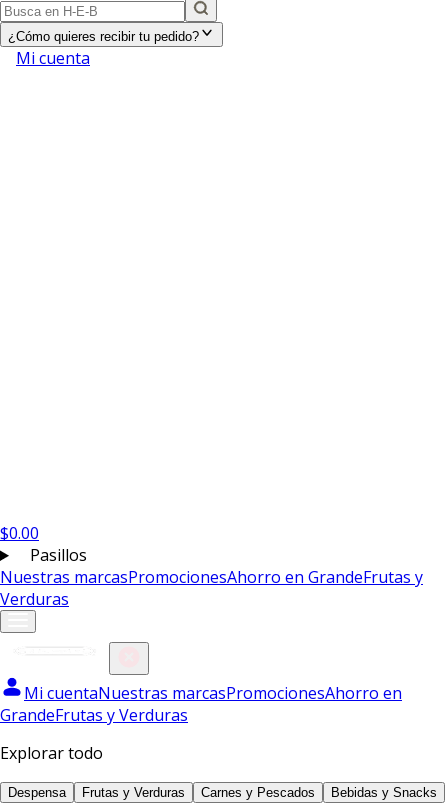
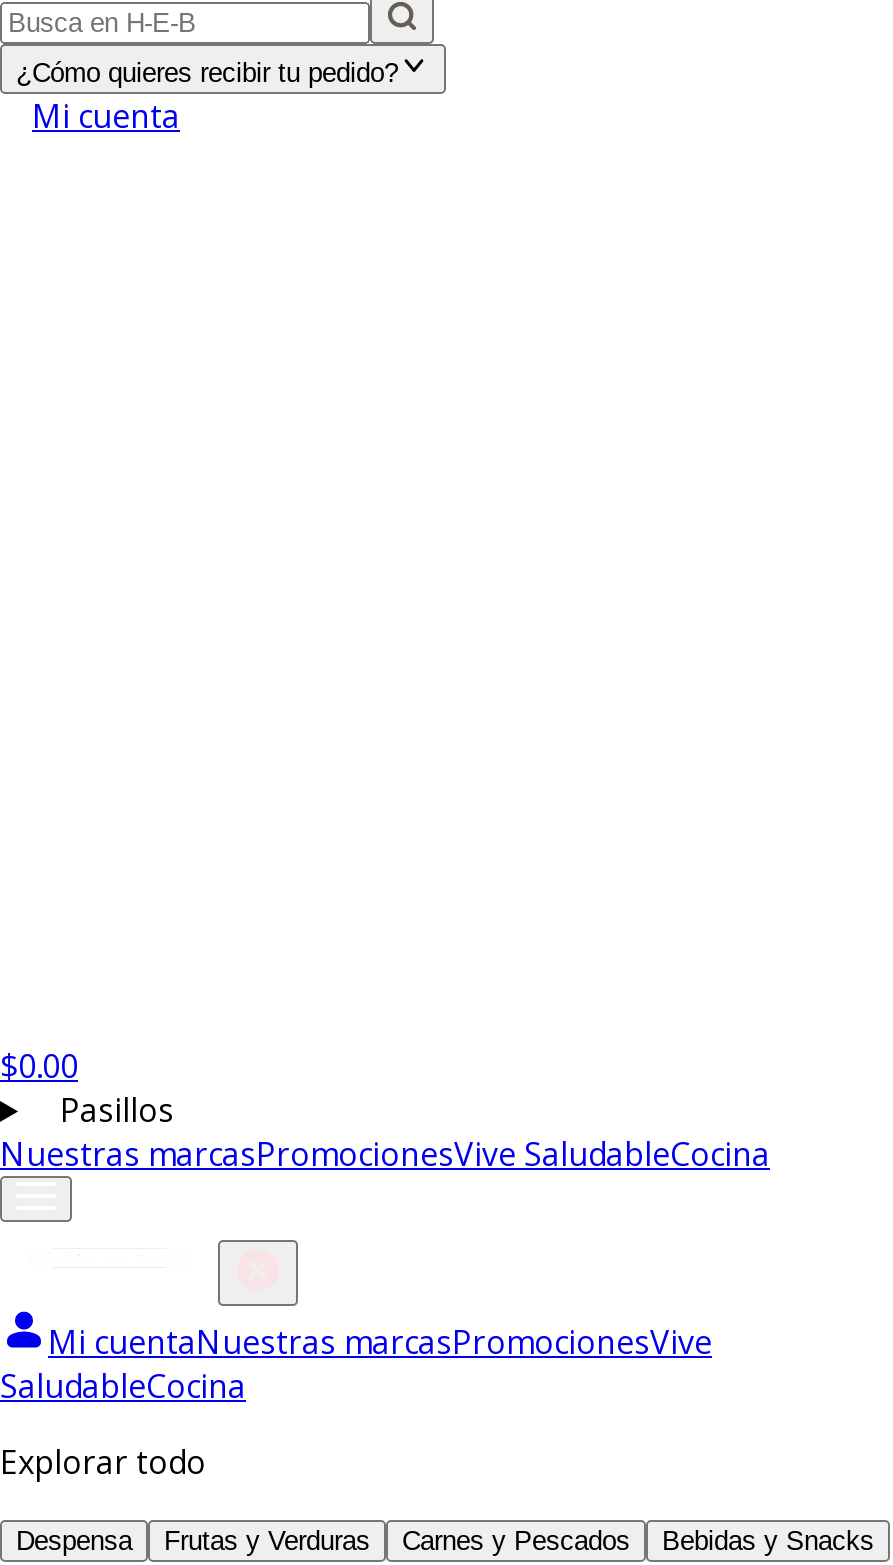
[0,566,423,610] Nuestras marcasPromocionesAhorro en GrandeFrutas y | Verduras -> [0,1132,770,1176] Nuestras marcasPromocionesVive SaludableCocina
[0,682,402,726] Mi cuentaNuestras marcasPromocionesAhorro en | GrandeFrutas y Verduras -> [0,1320,712,1408] Mi cuentaNuestras marcasPromocionesVive | SaludableCocina

